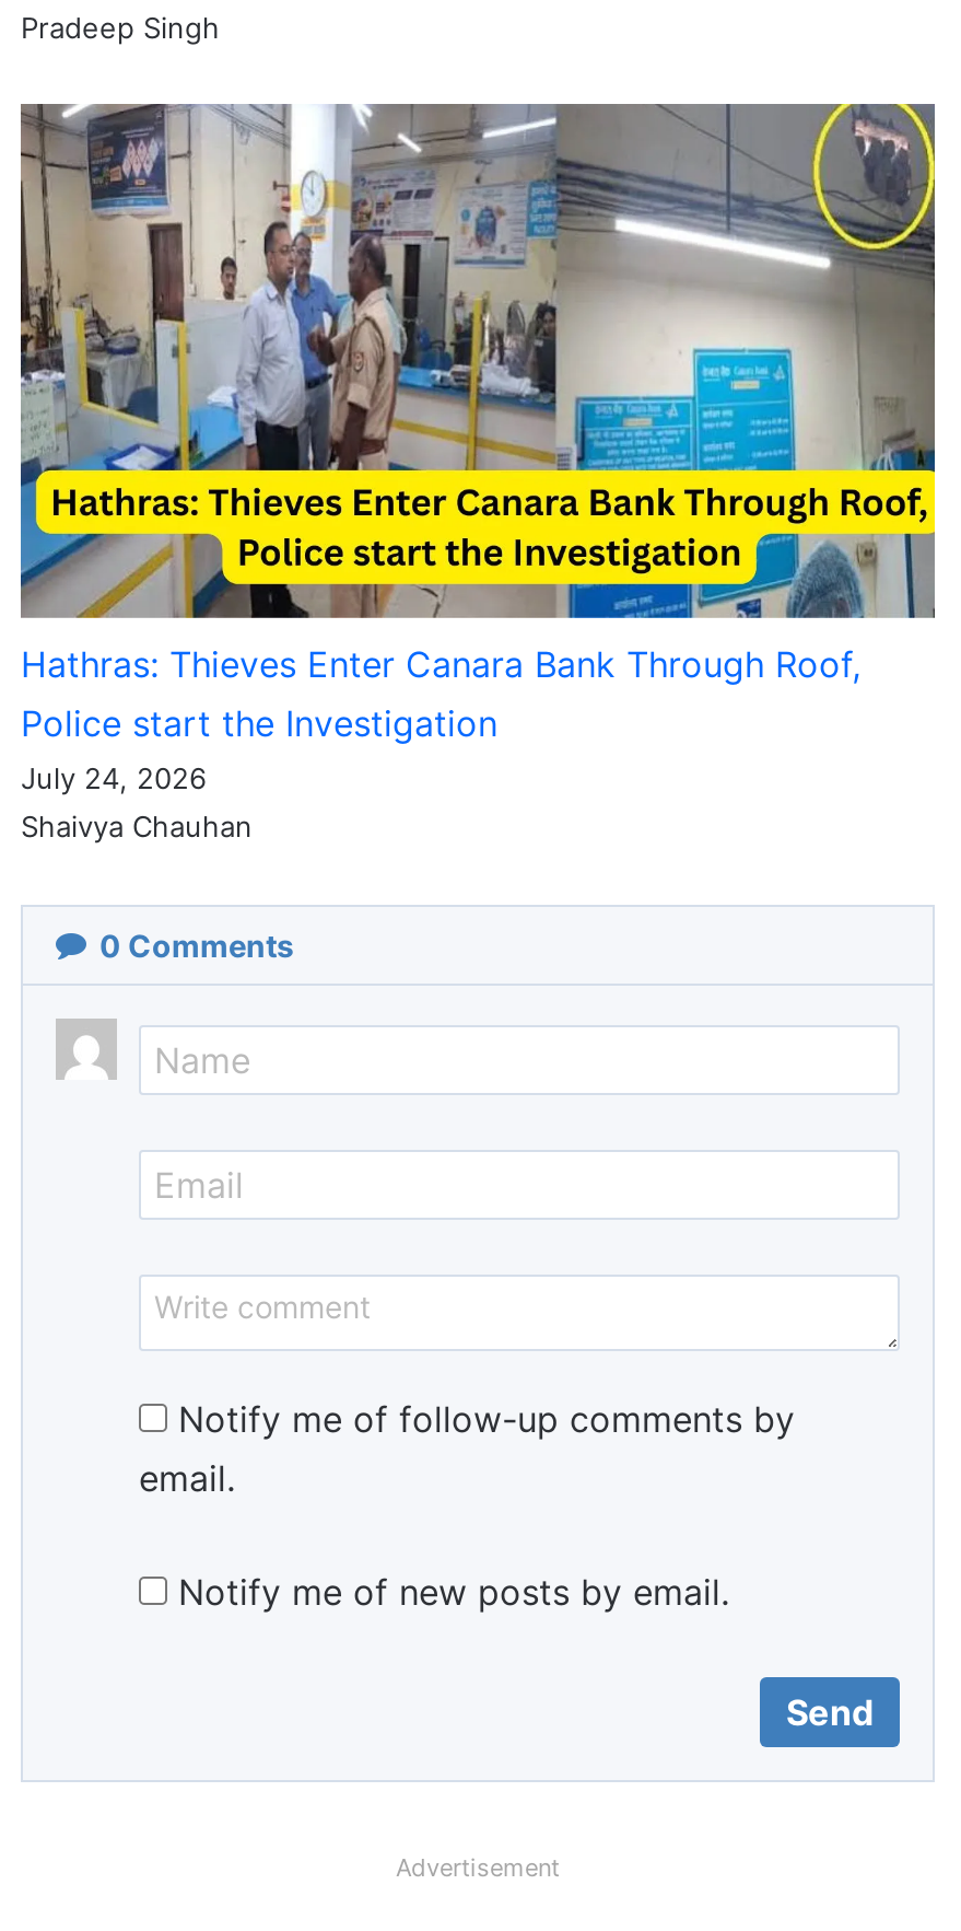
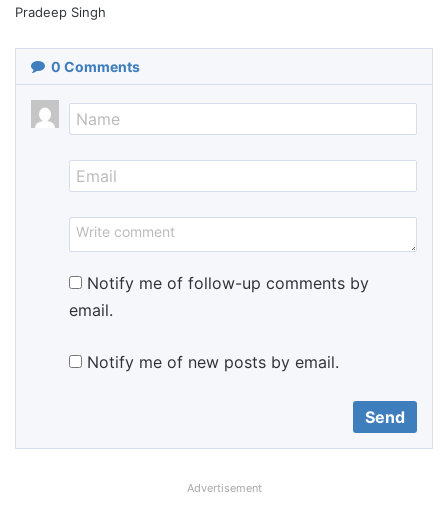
[19,103,937,843] [image] | Hathras: Thieves Enter Canara Bank Through Roof, | Police start the Investigation | July 24, 2026 | Shaivya Chauhan -> none

